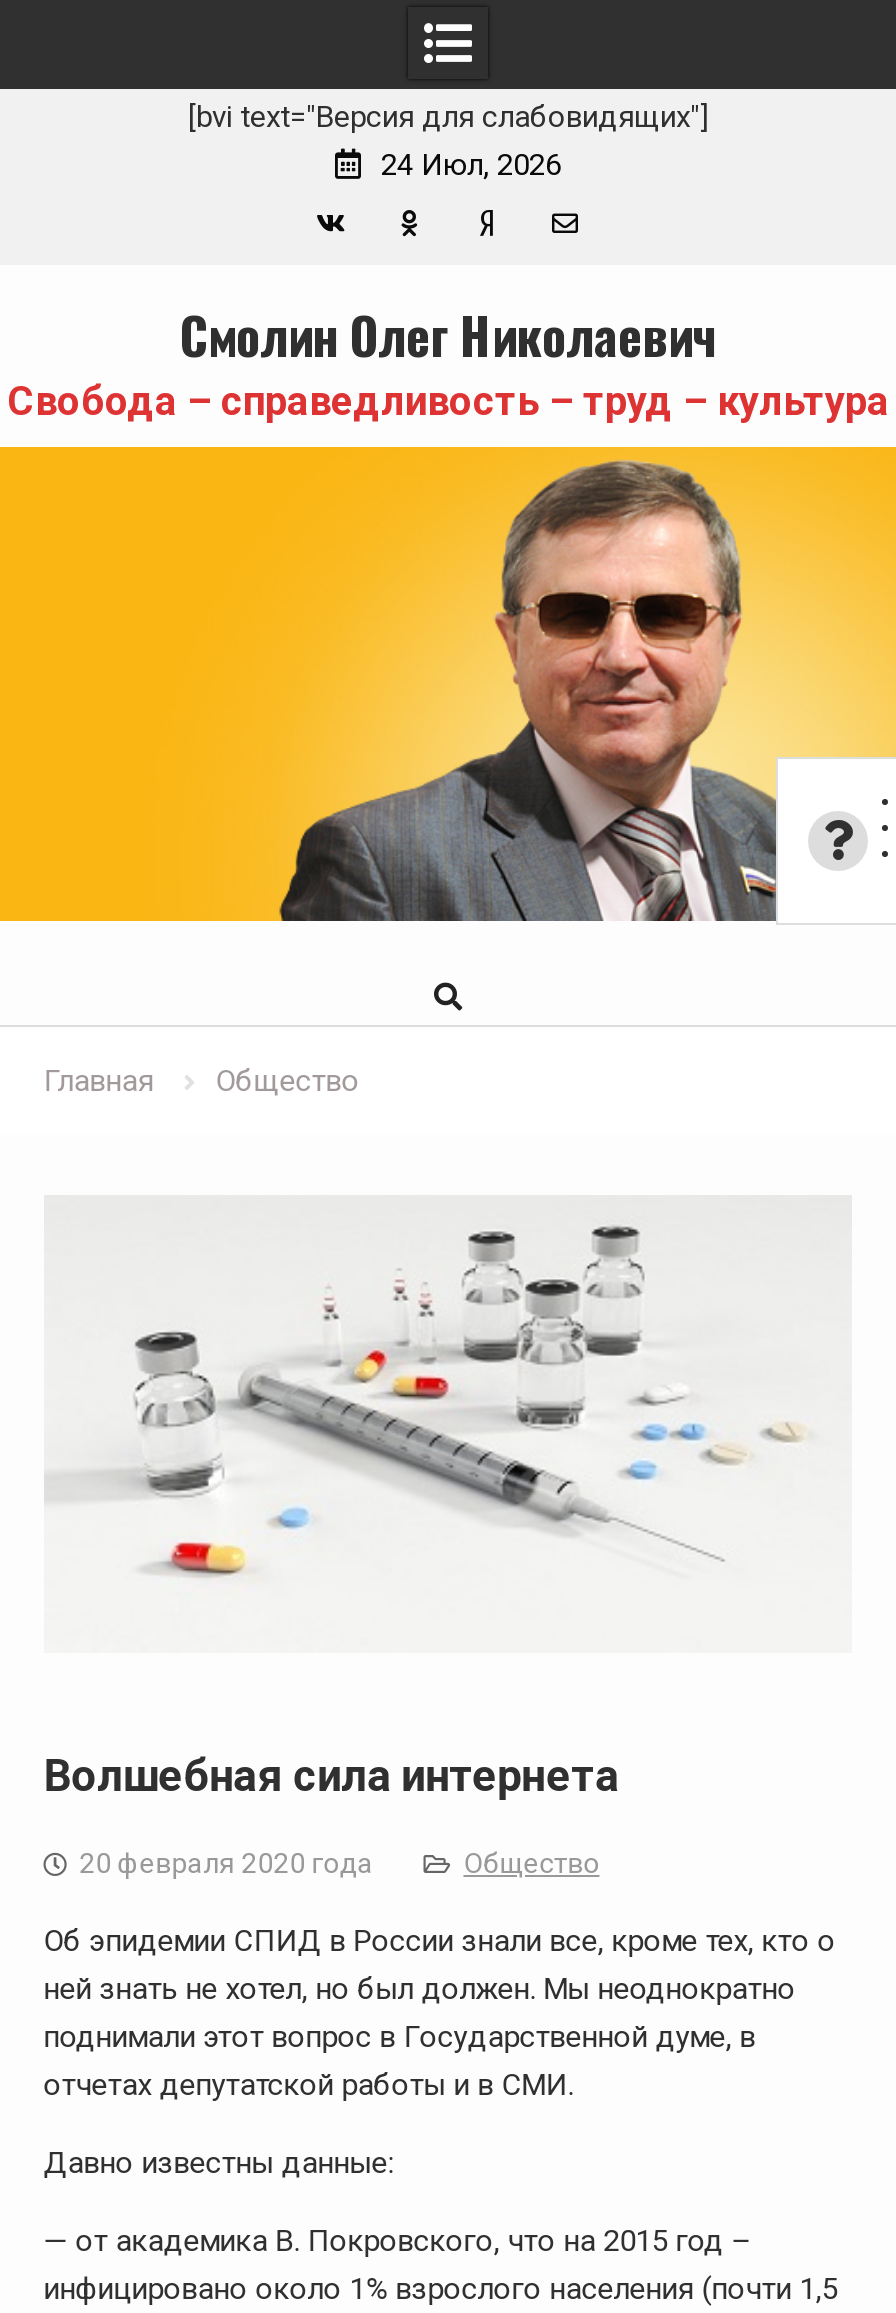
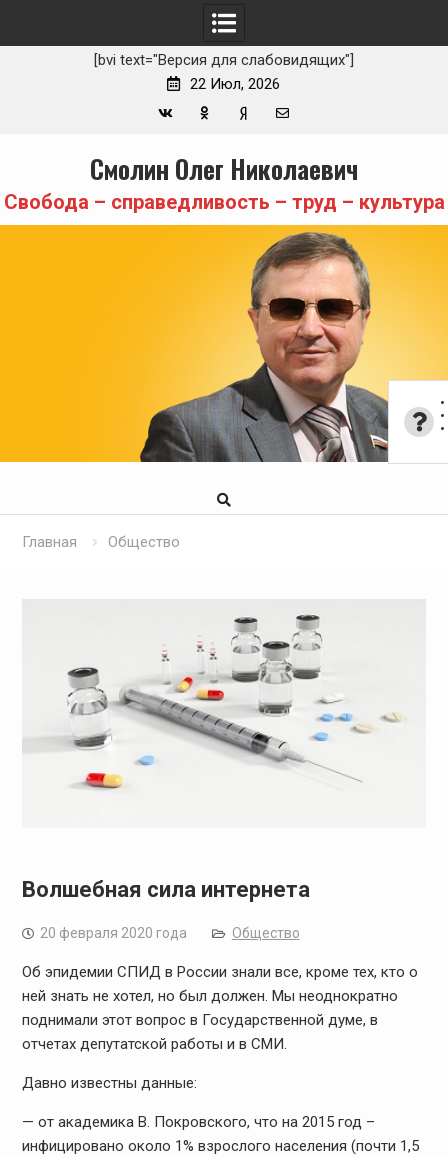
[381,147,561,183] 24 Июл, 2026 -> [190,75,280,93] 22 Июл, 2026

